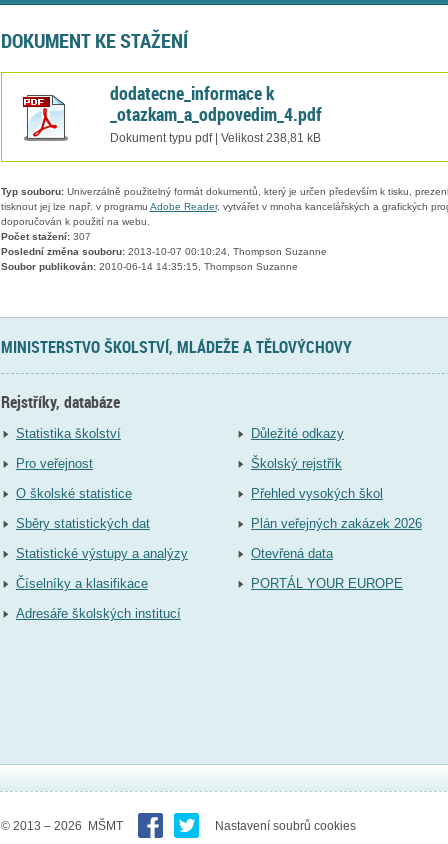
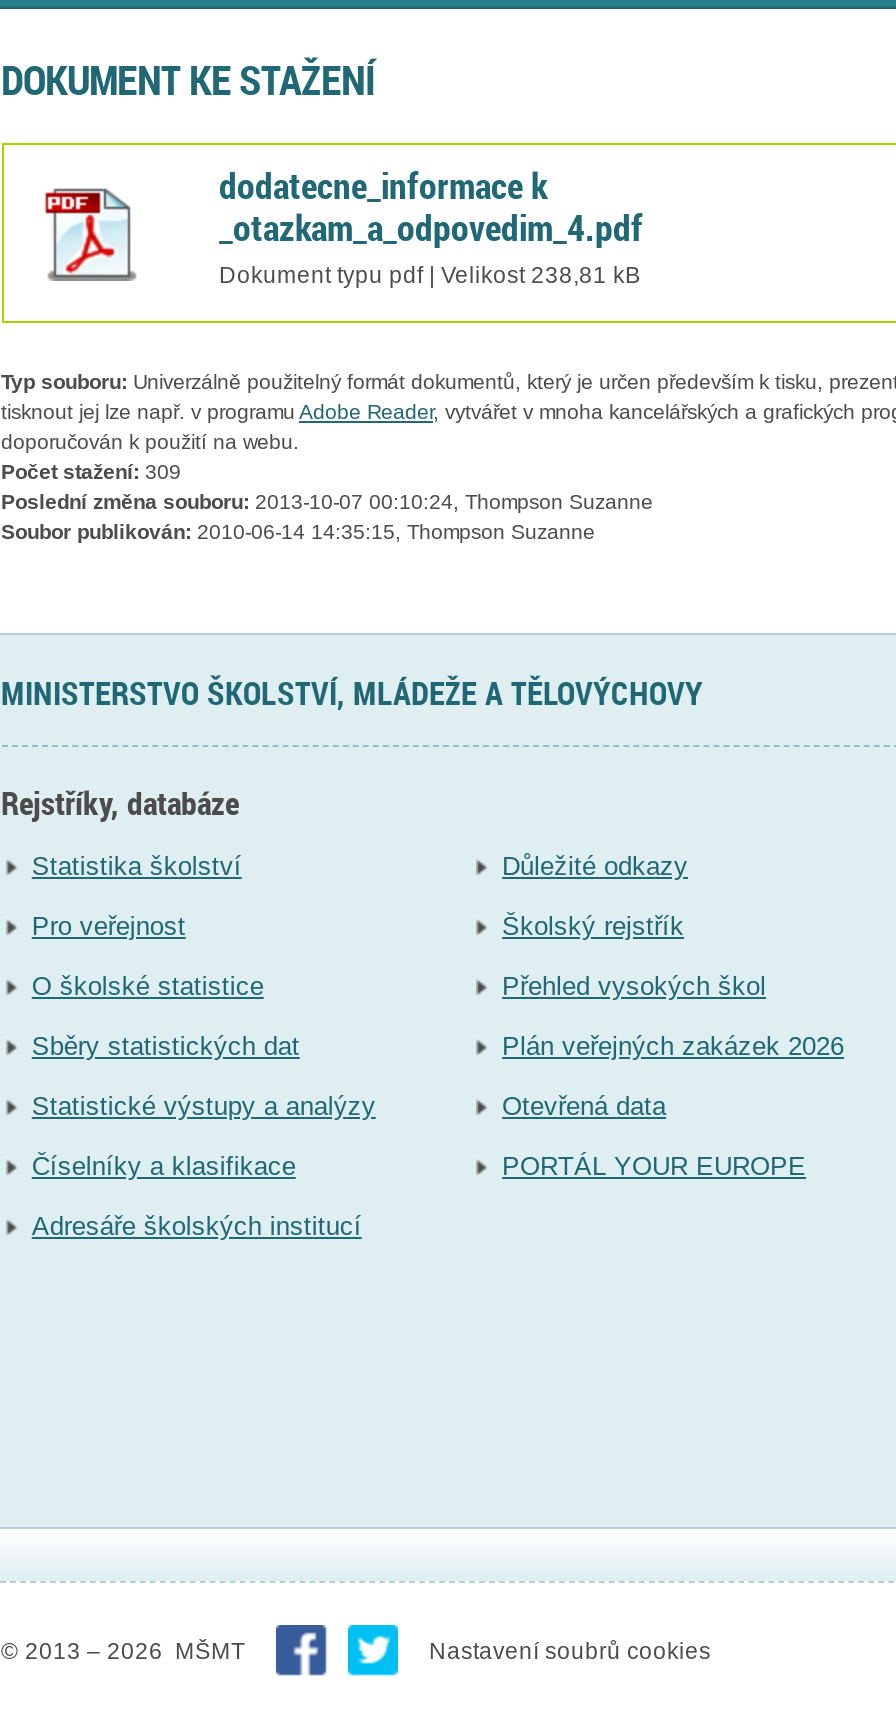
[0,231,90,242] Počet stažení: 307 -> [1,462,181,484] Počet stažení: 309

